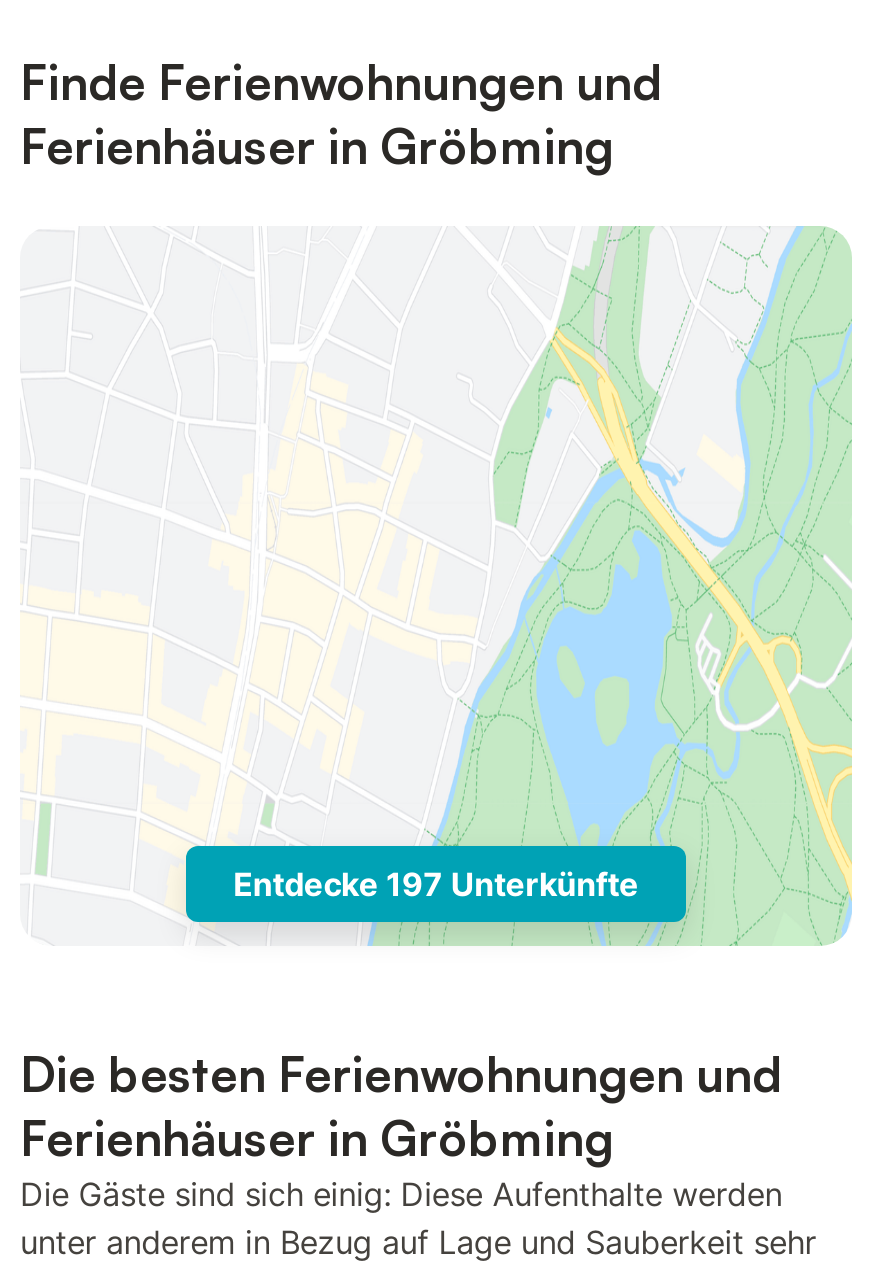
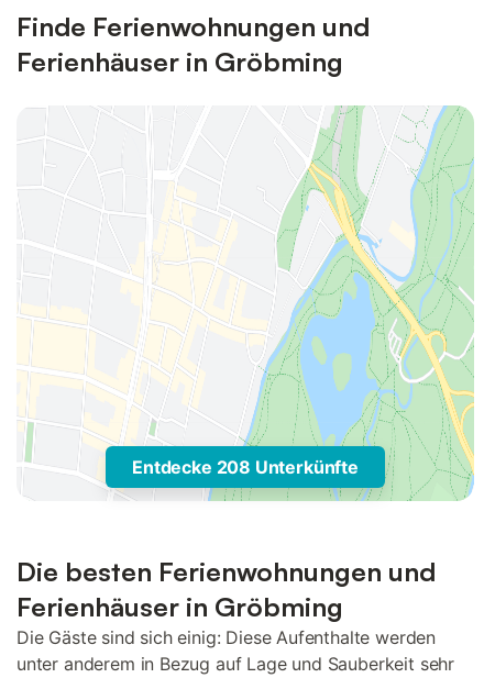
[233,864,639,904] Entdecke 197 Unterkünfte -> [132,456,358,478] Entdecke 208 Unterkünfte

